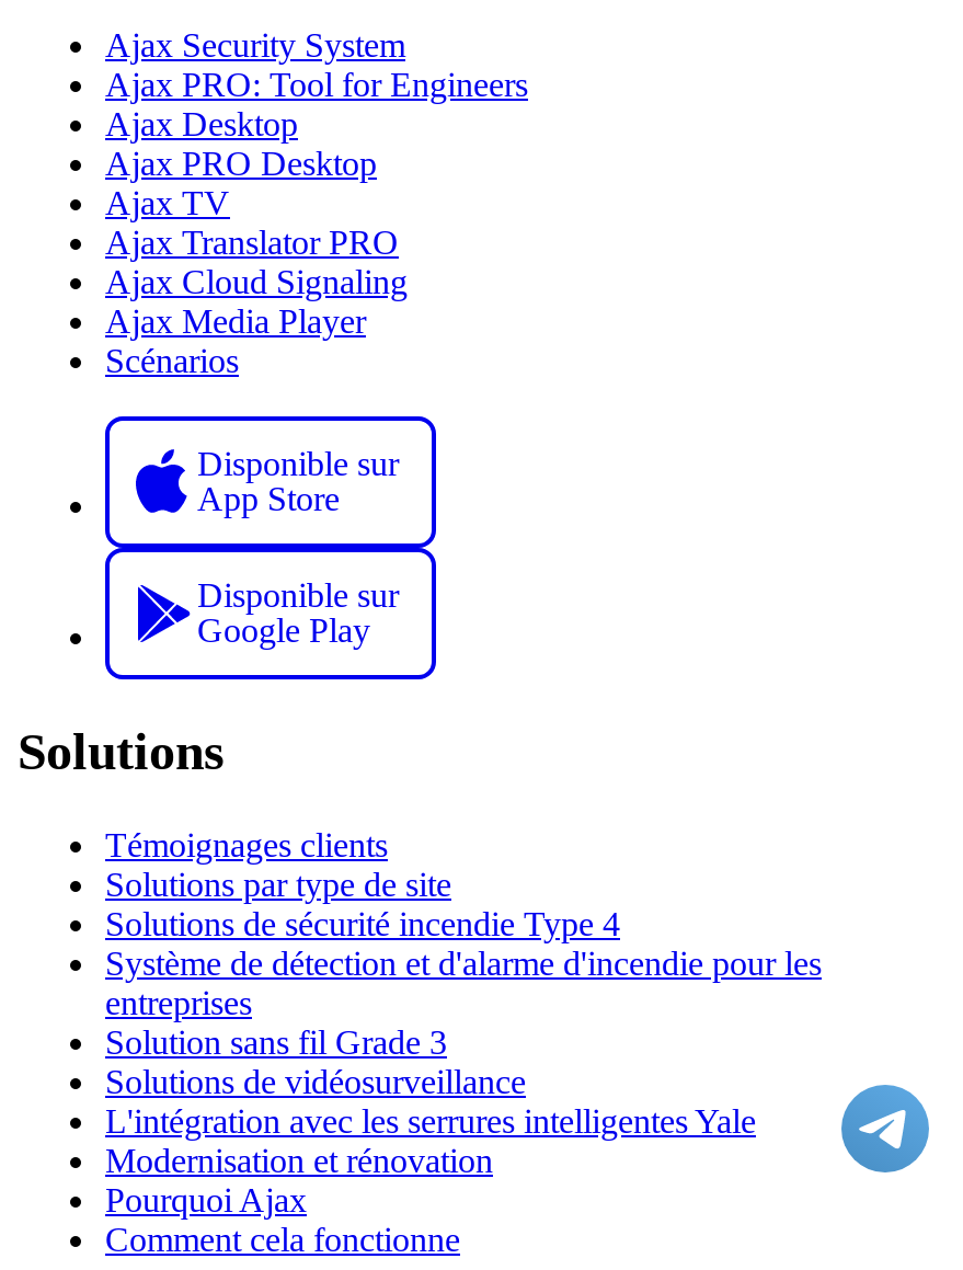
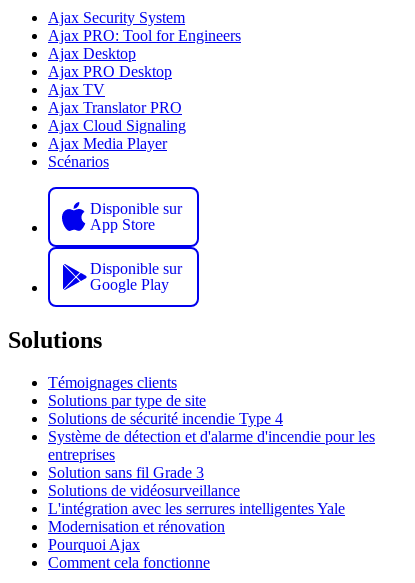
[839,1083,931,1175] [image] -> none

